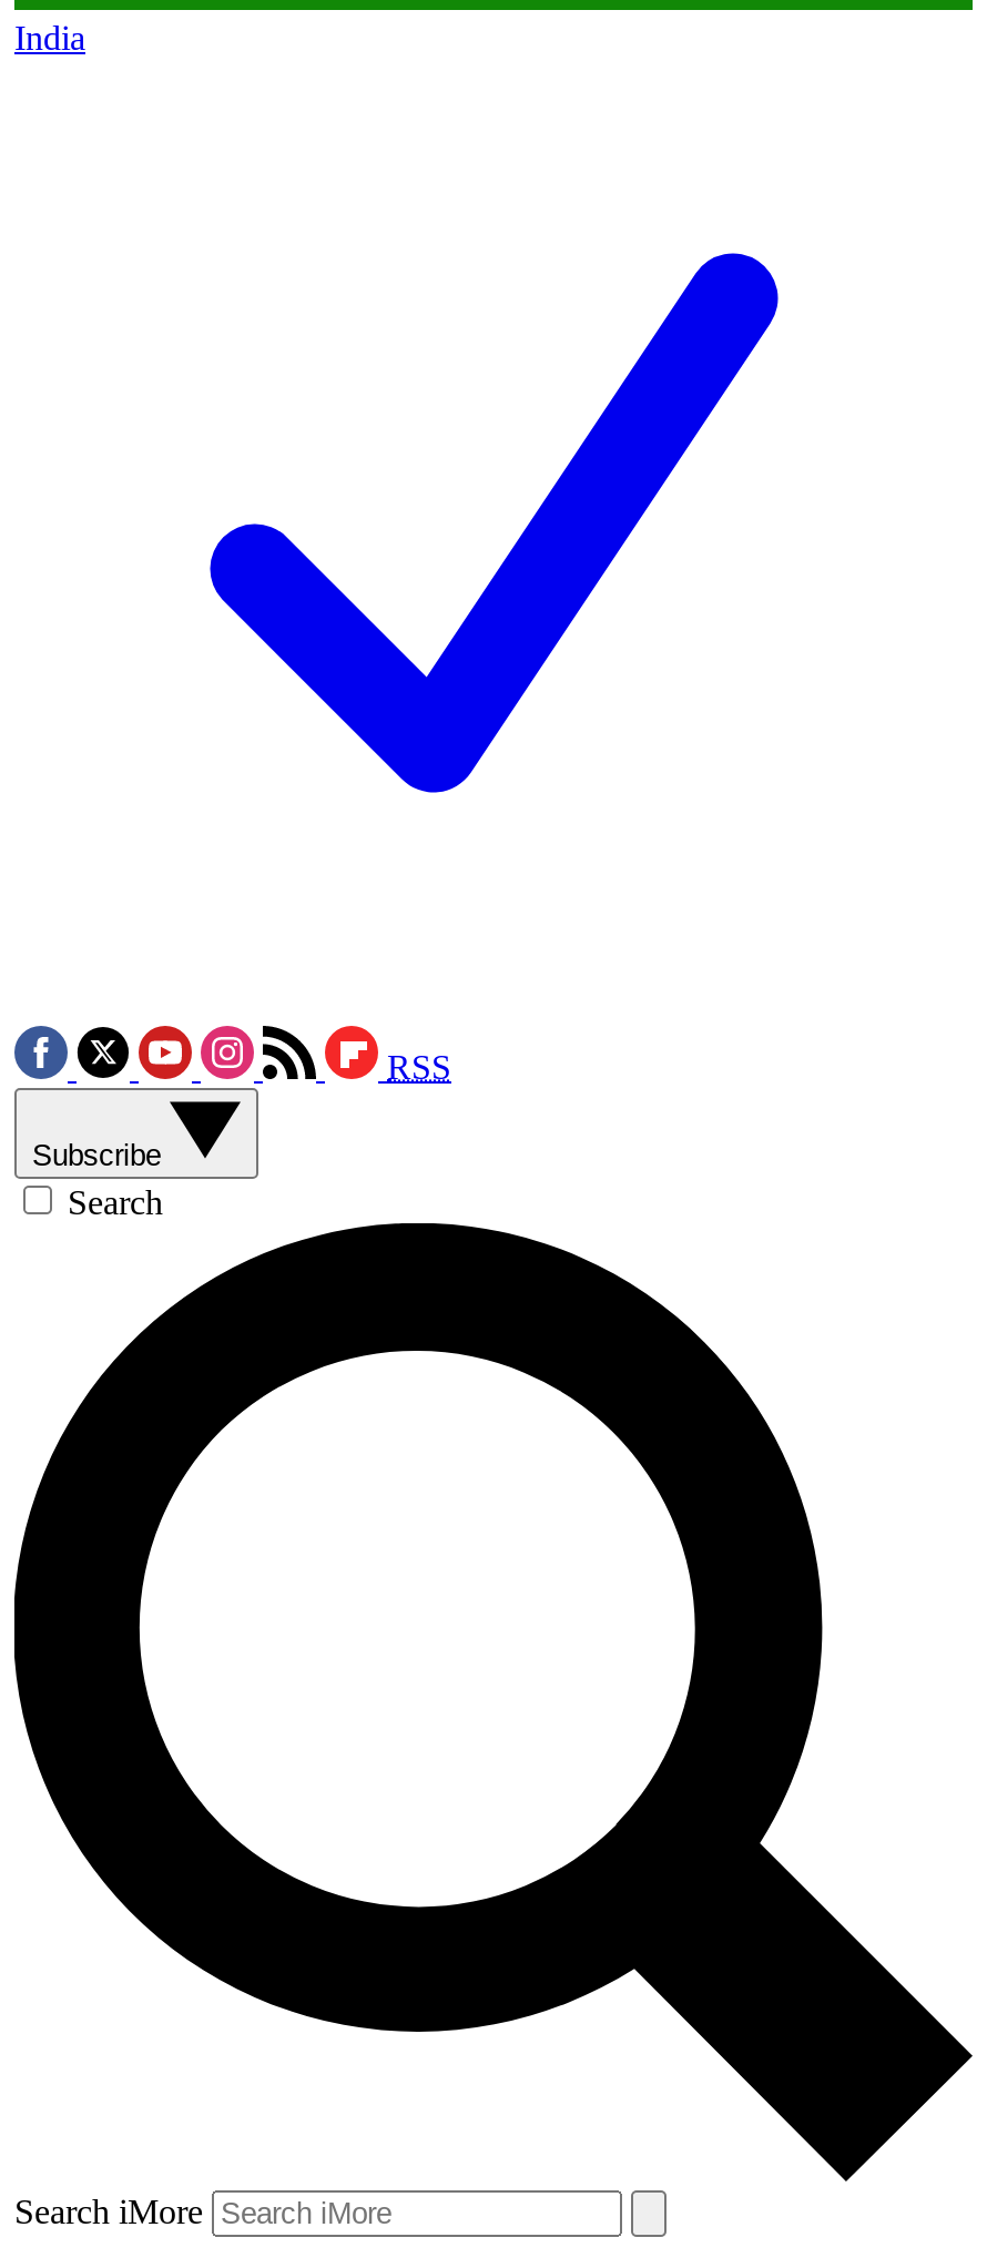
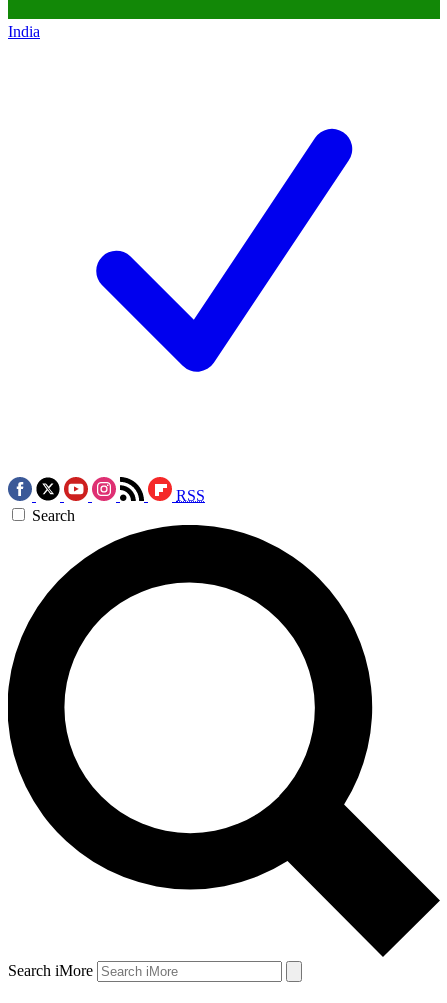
[32,1140,170,1173] Subscribe -> none

